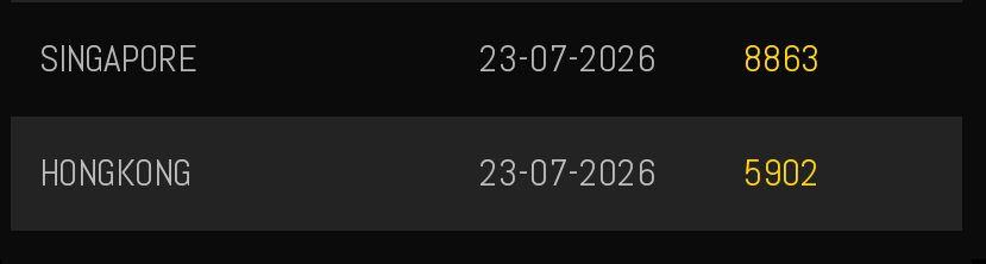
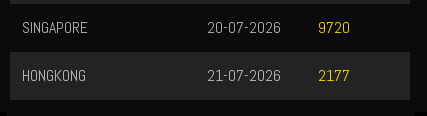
[479,36,655,83] 23-07-2026 -> [207,18,281,38] 20-07-2026
[743,37,819,85] 8863 -> [318,18,350,38] 9720
[479,150,655,198] 23-07-2026 -> [207,66,281,86] 21-07-2026
[743,151,819,199] 5902 -> [318,66,350,86] 2177

